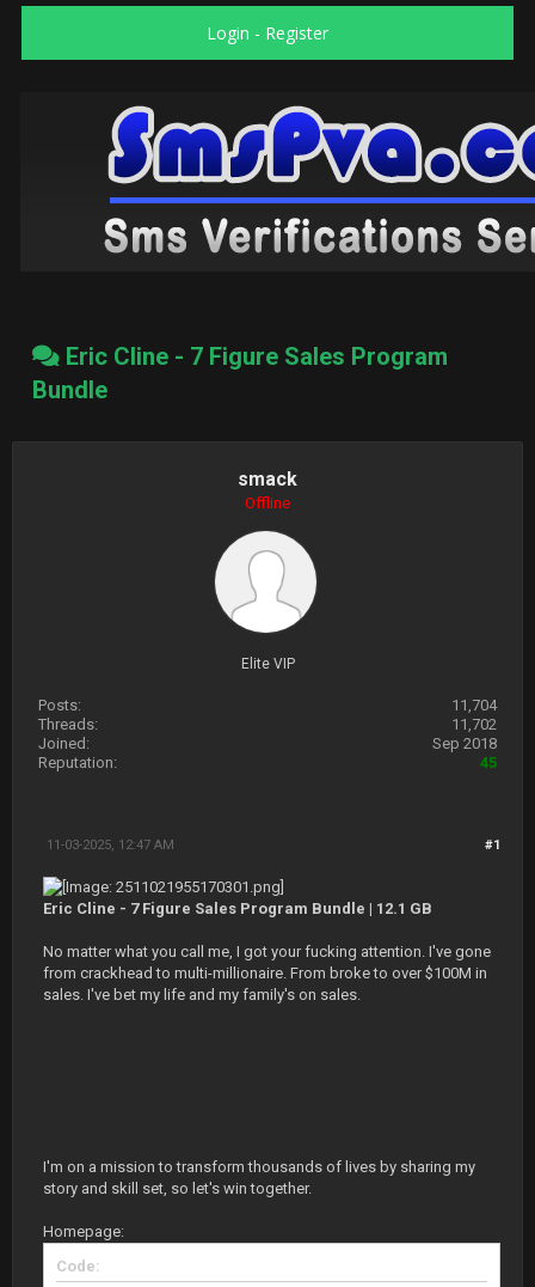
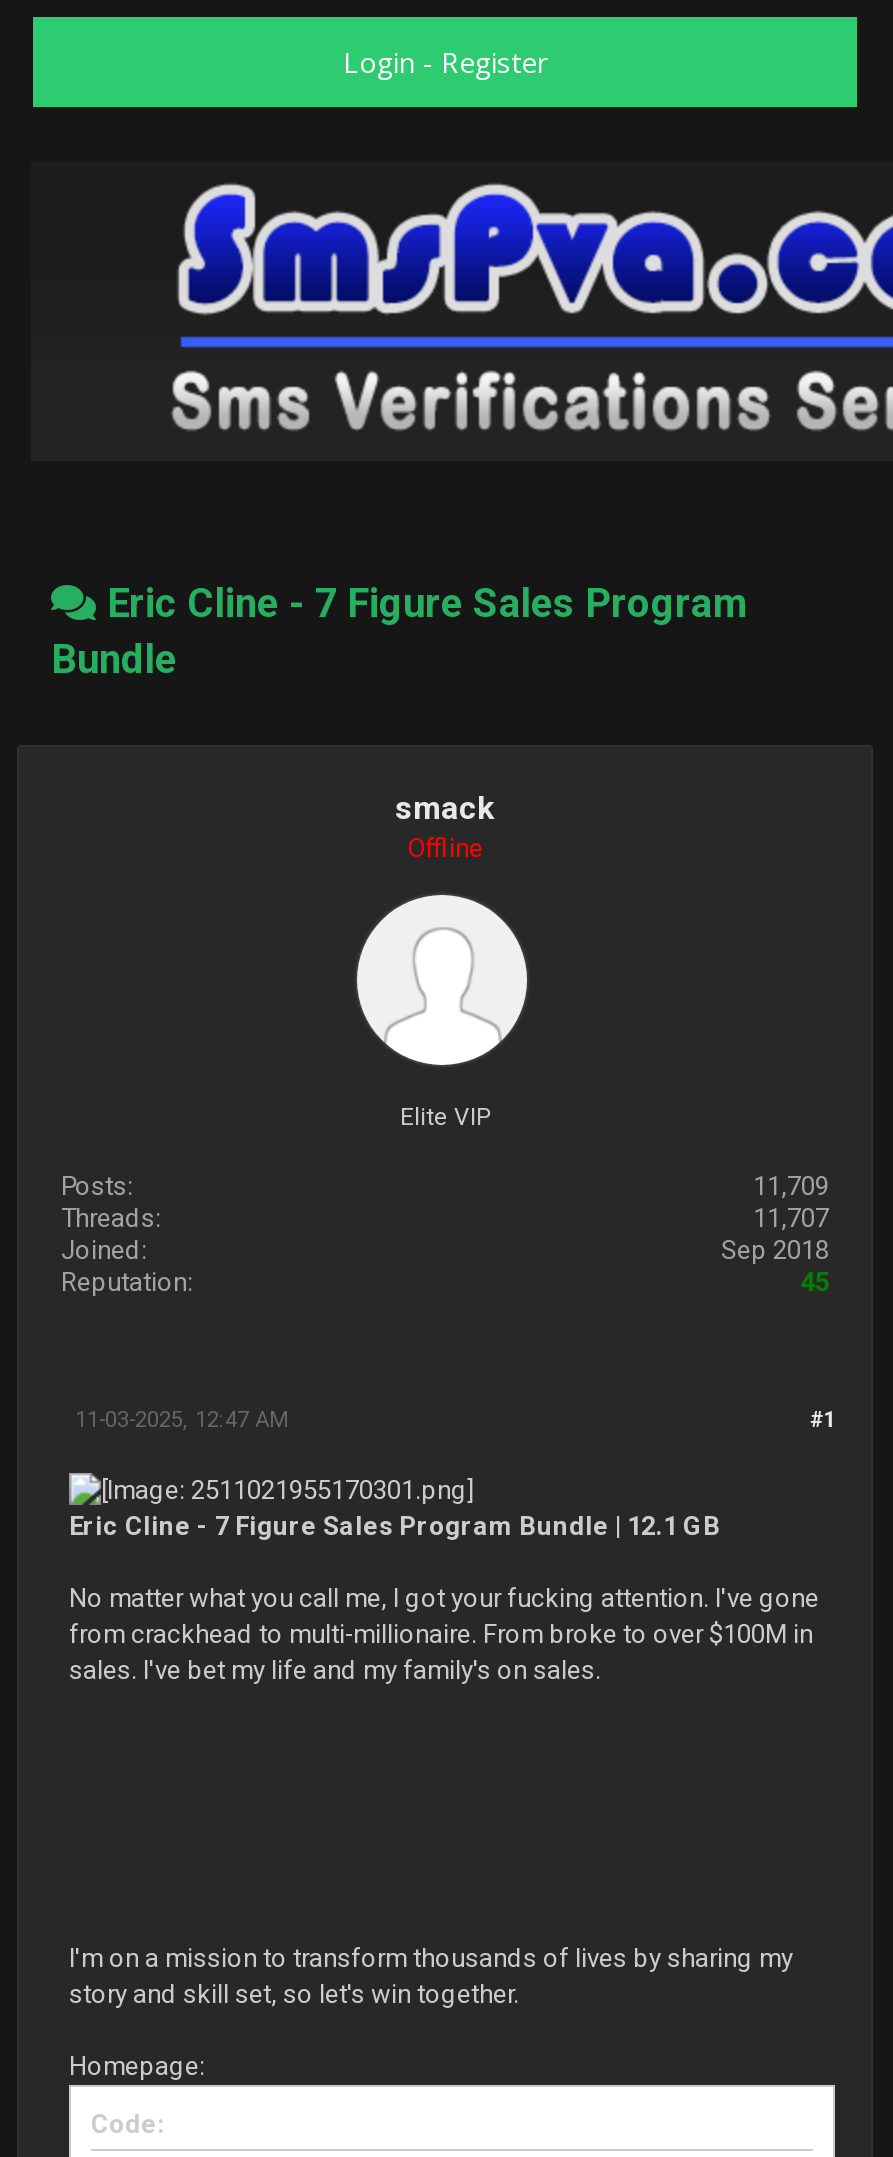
[451,696,497,714] 11,704 -> [753,1171,829,1201] 11,709
[451,715,497,733] 11,702 -> [753,1203,829,1233] 11,707

